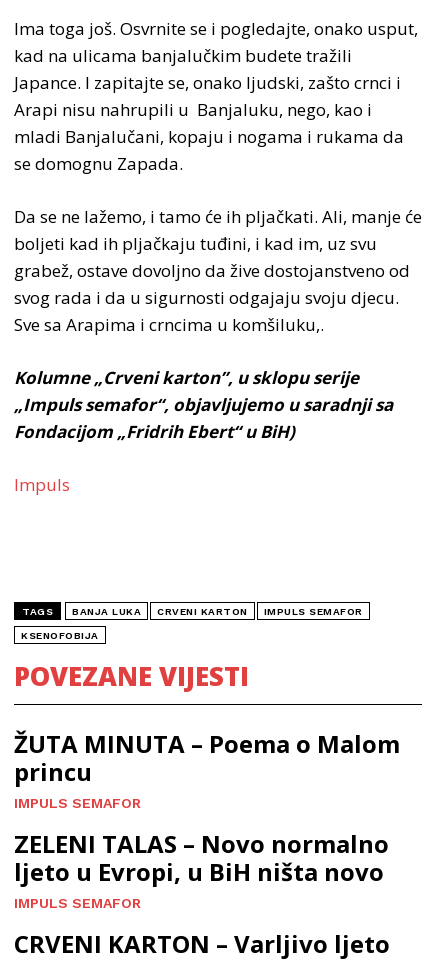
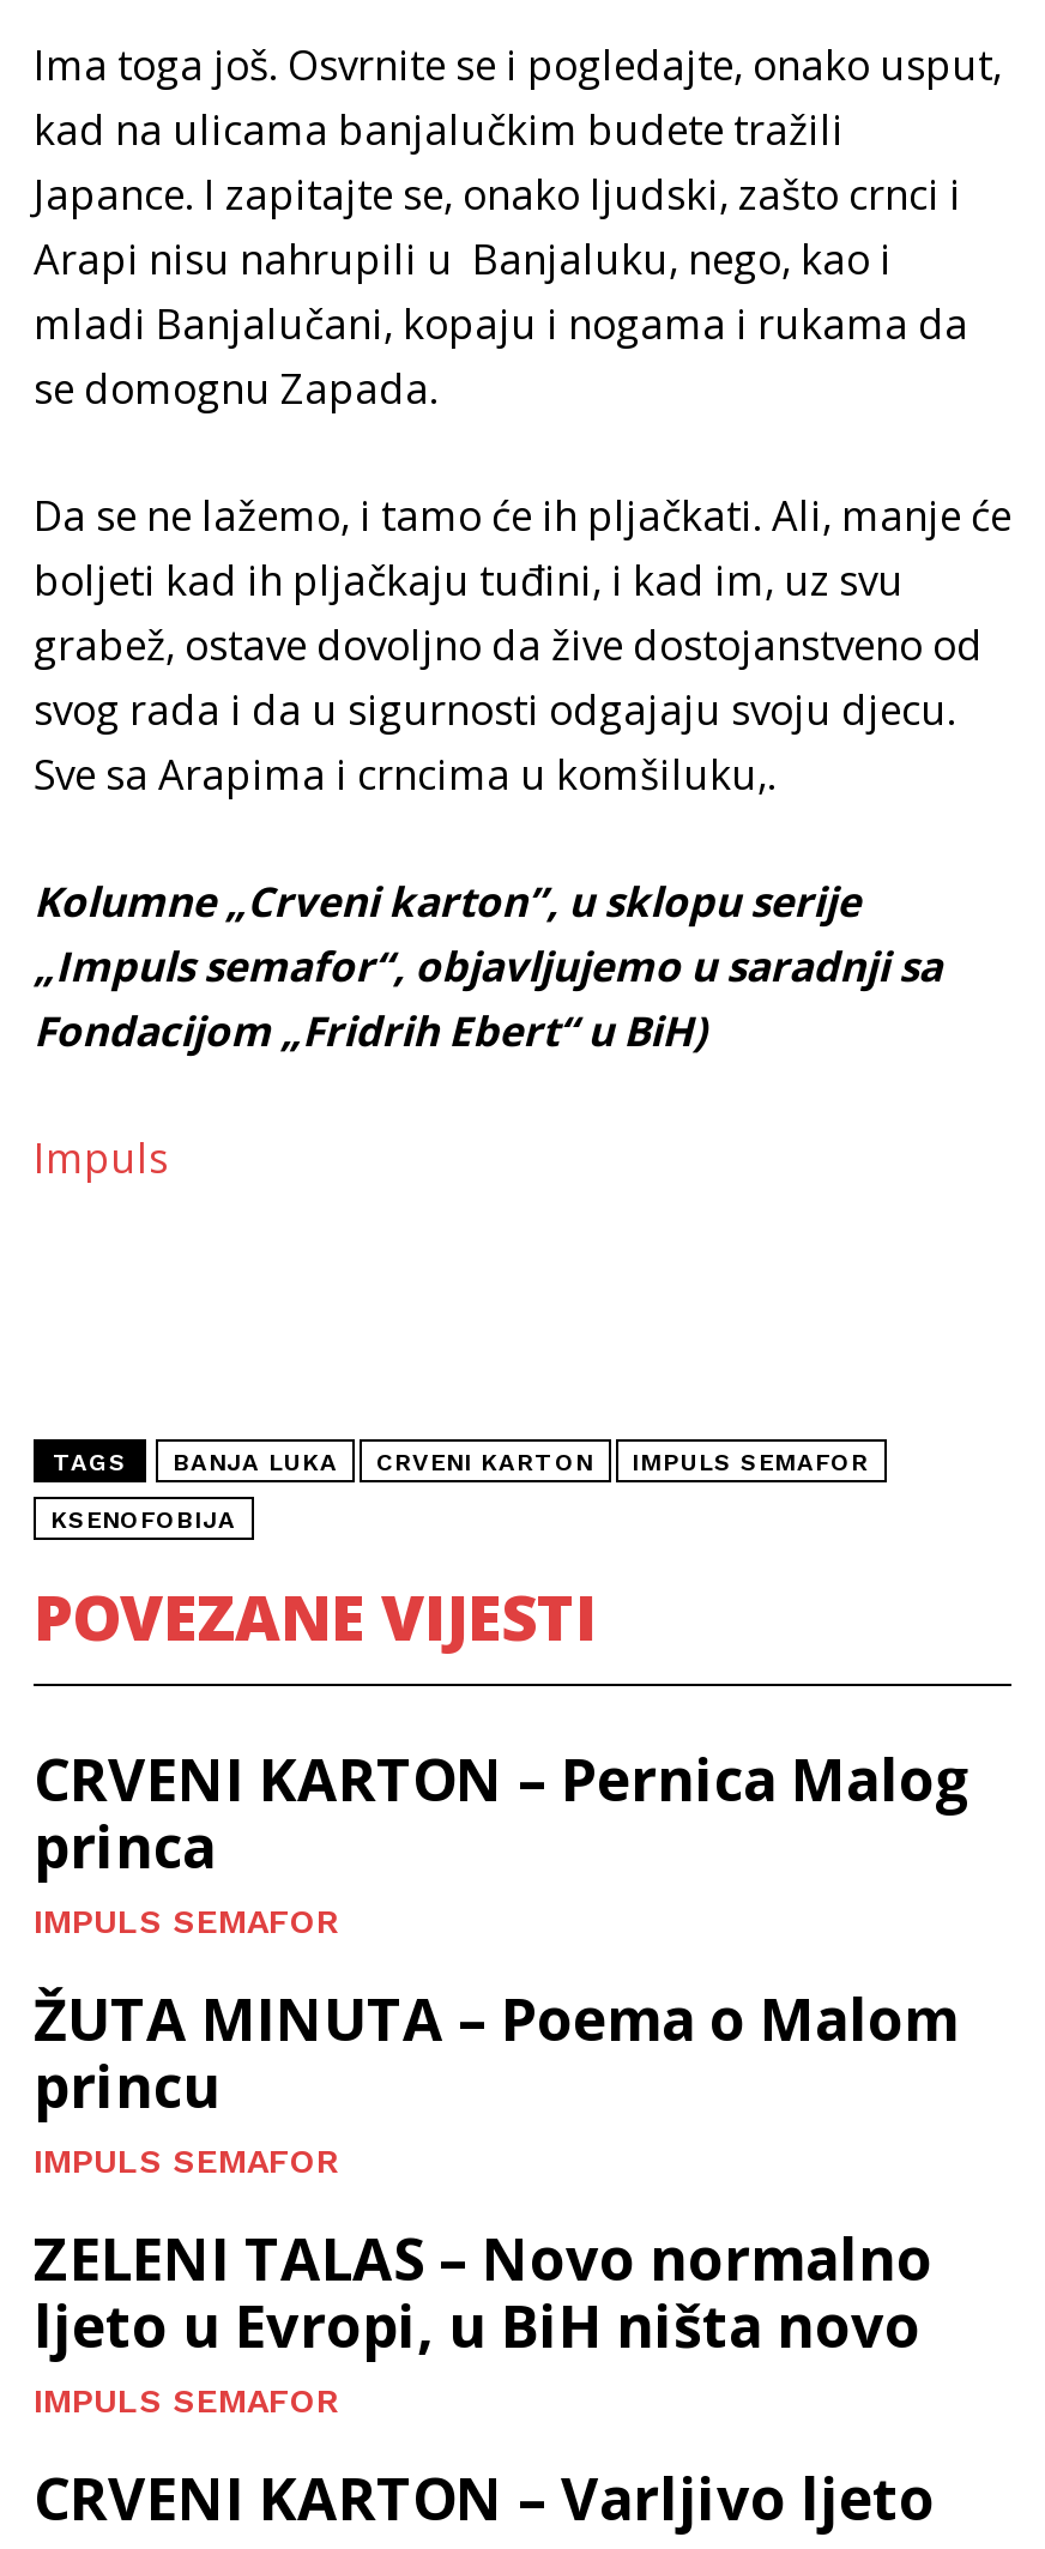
none -> [34,1740,971,1941] CRVENI KARTON – Pernica Malog | princa | IMPULS SEMAFOR

